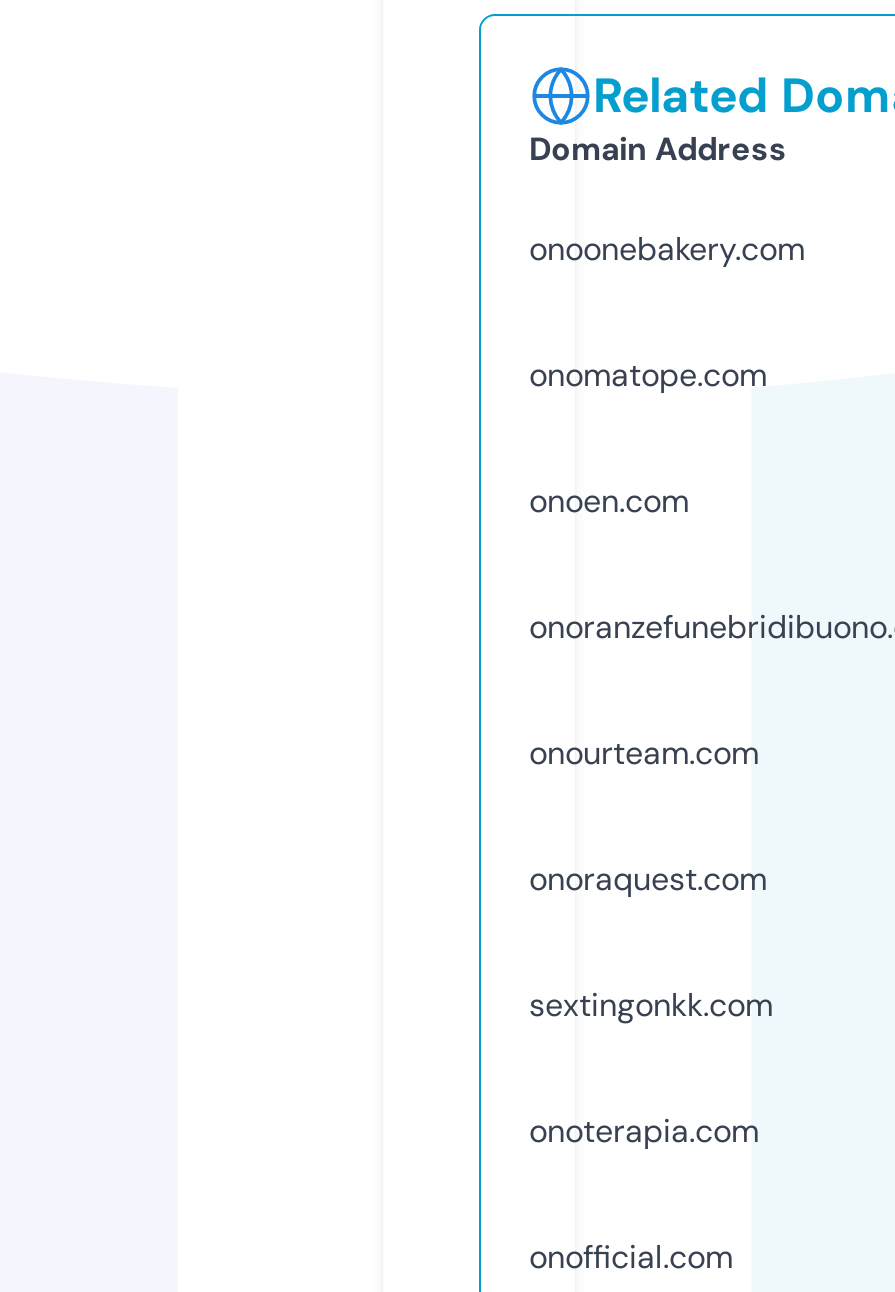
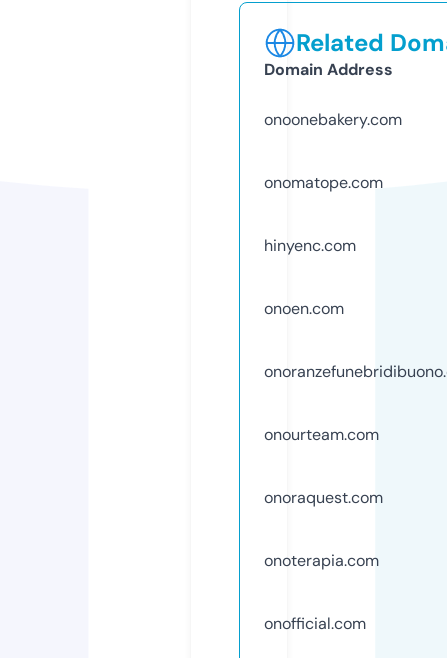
none -> [264,235,356,256] hinyenc.com
moved [529,480,767,900] -> [264,298,383,508]: onoen.com | onourteam.com | onoraquest.com
[529,984,773,1026] sextingonkk.com -> none

